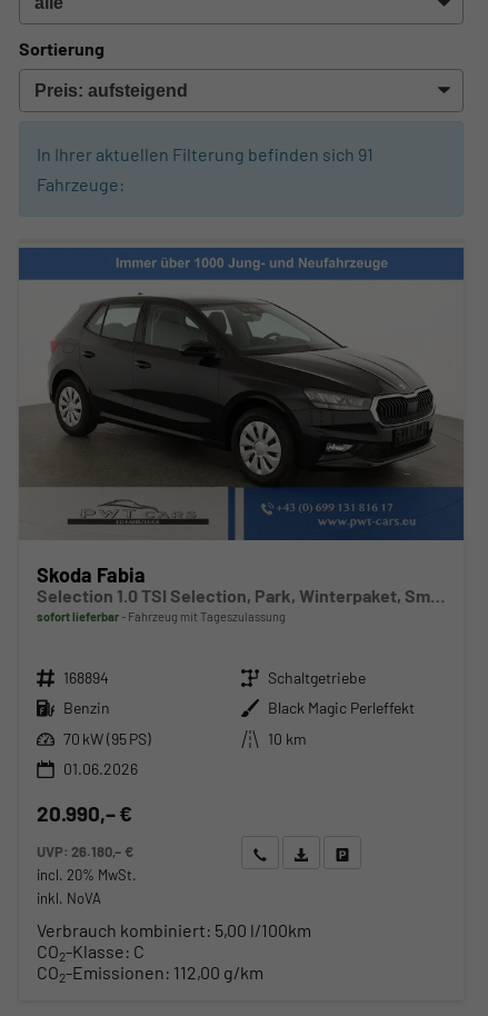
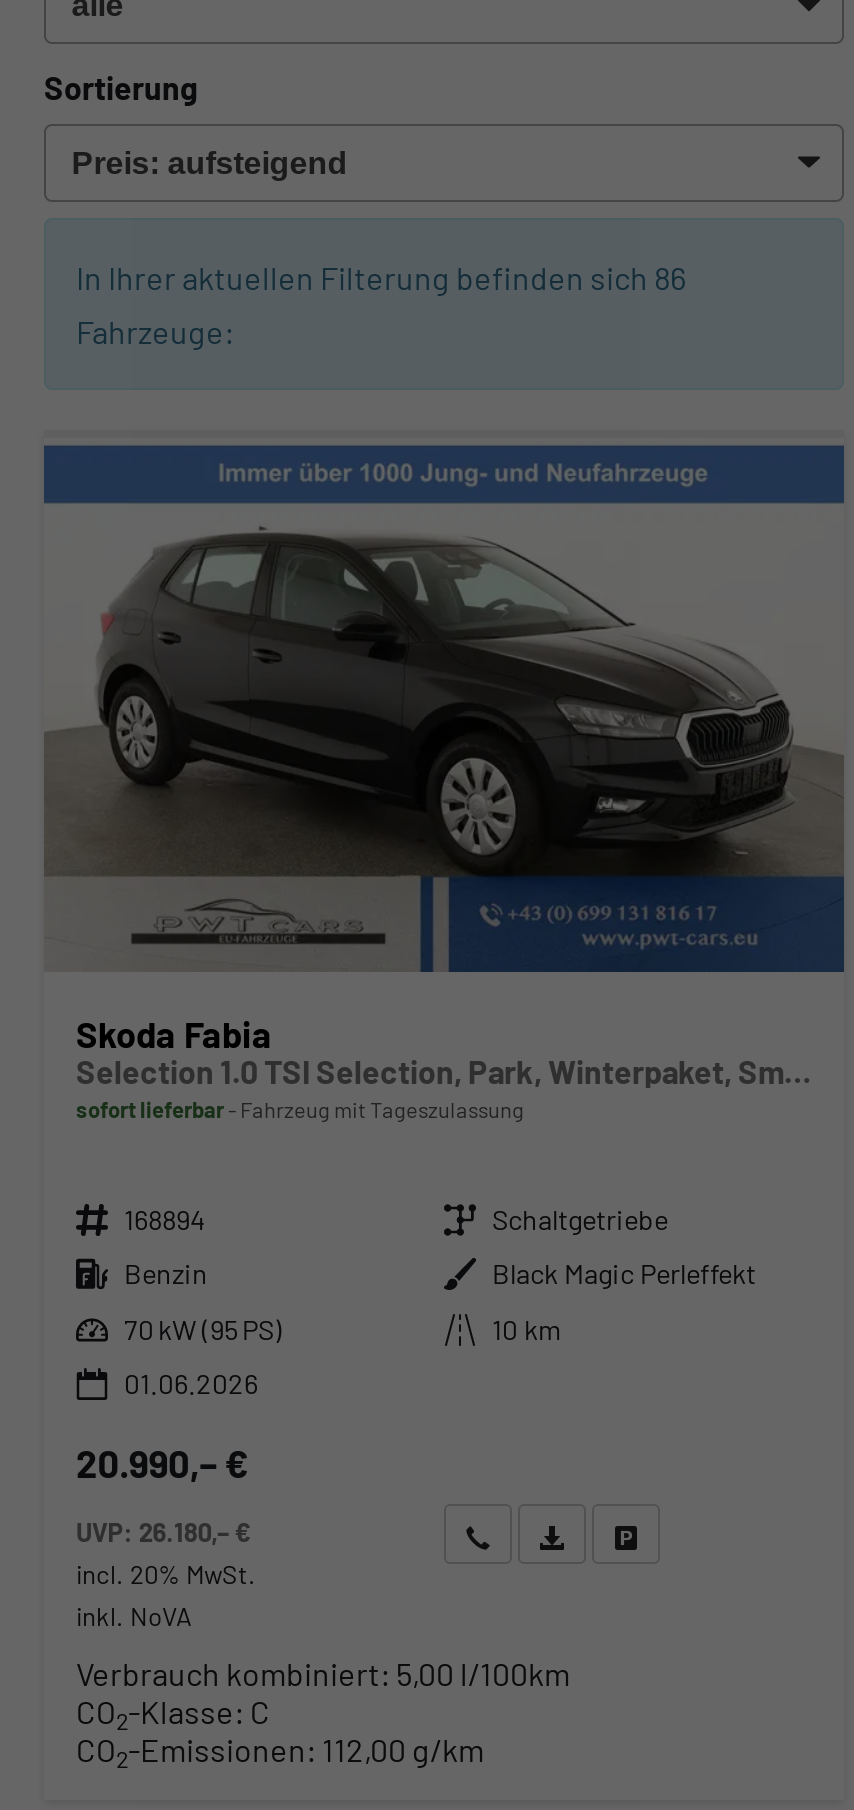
[37,144,374,165] In Ihrer aktuellen Filterung befinden sich 91 -> [76,259,686,297] In Ihrer aktuellen Filterung befinden sich 86

